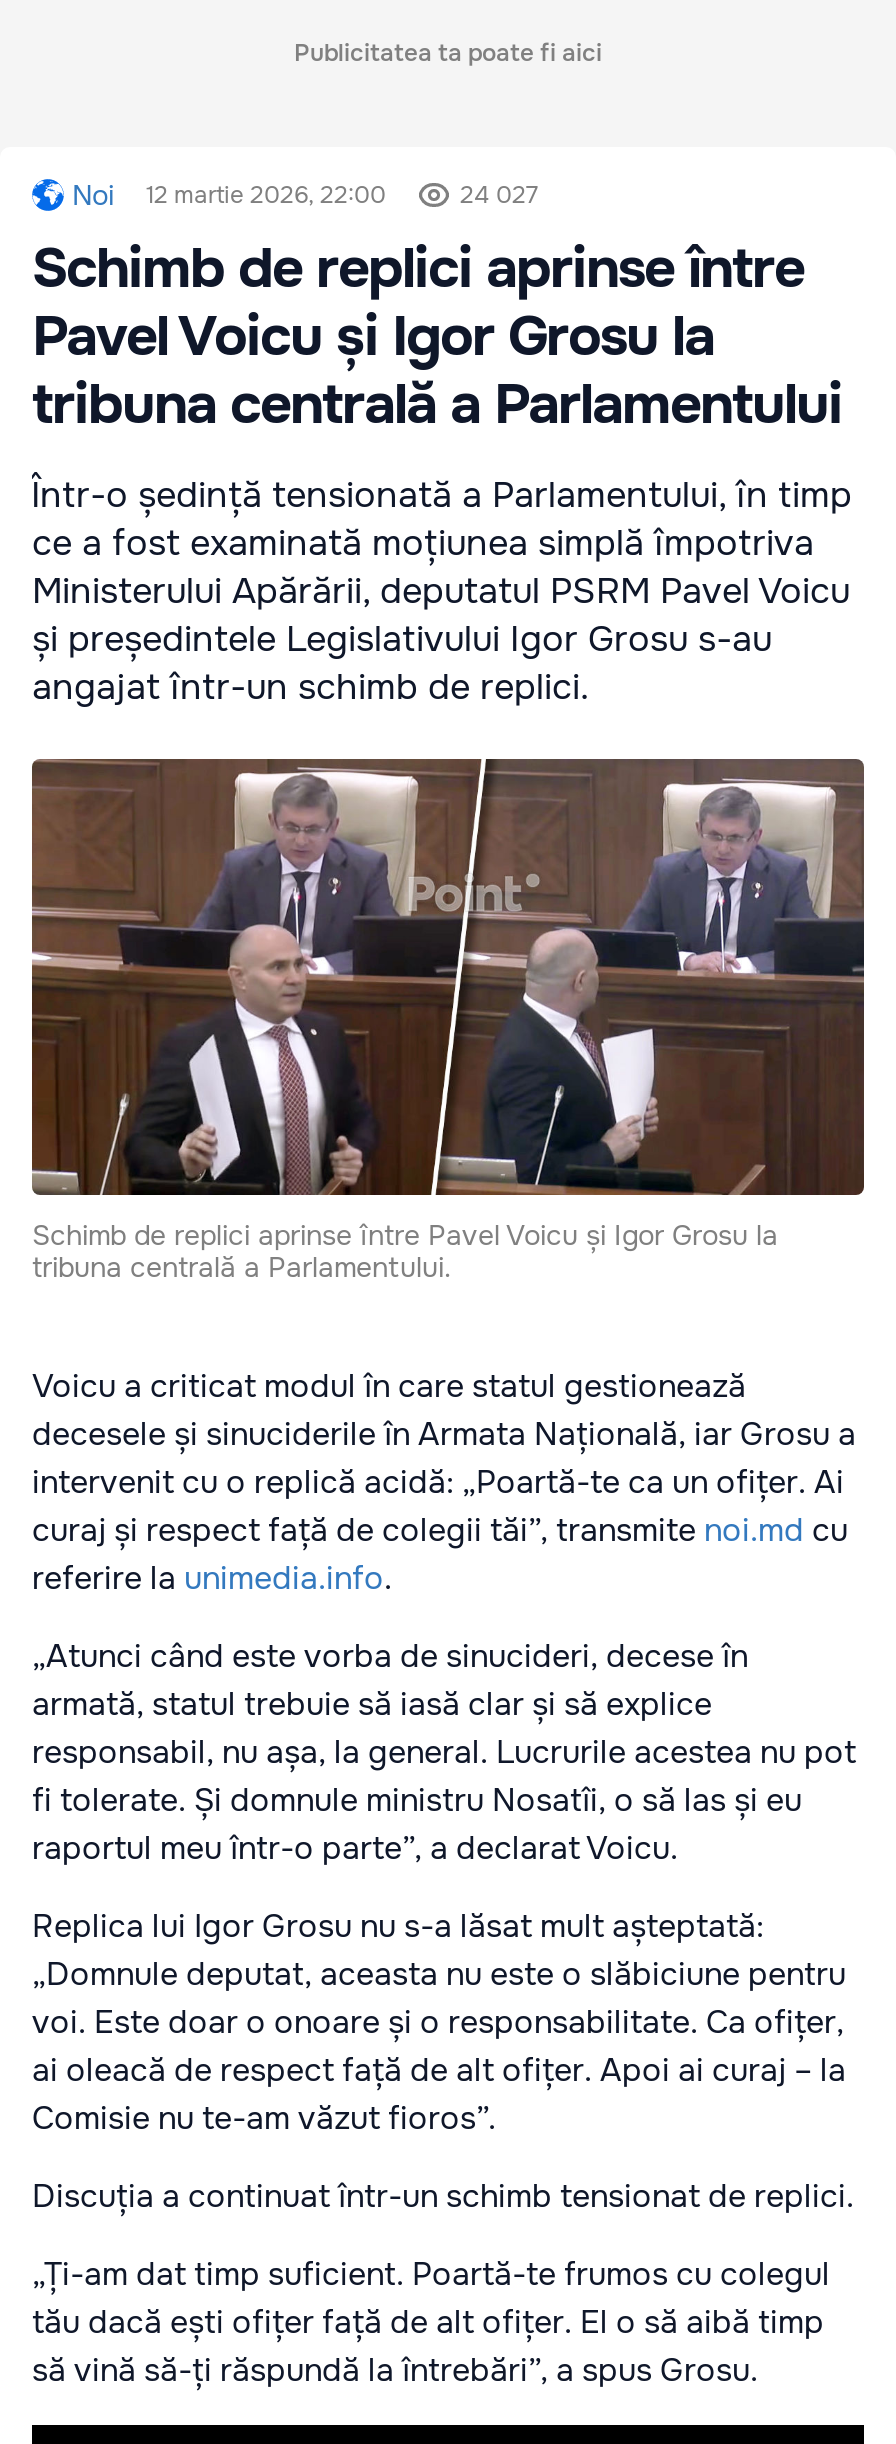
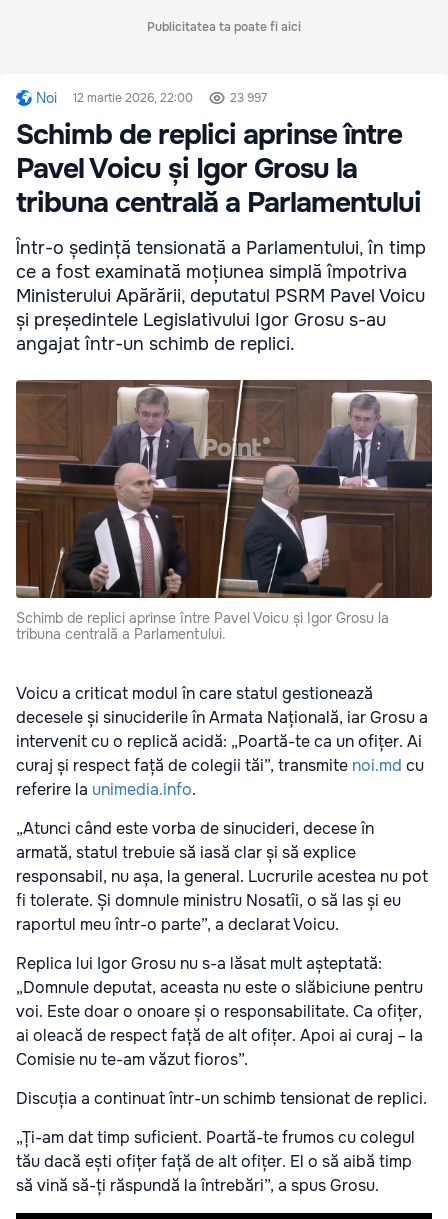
[460,178,538,210] 24 027 -> [230,90,267,106] 23 997

